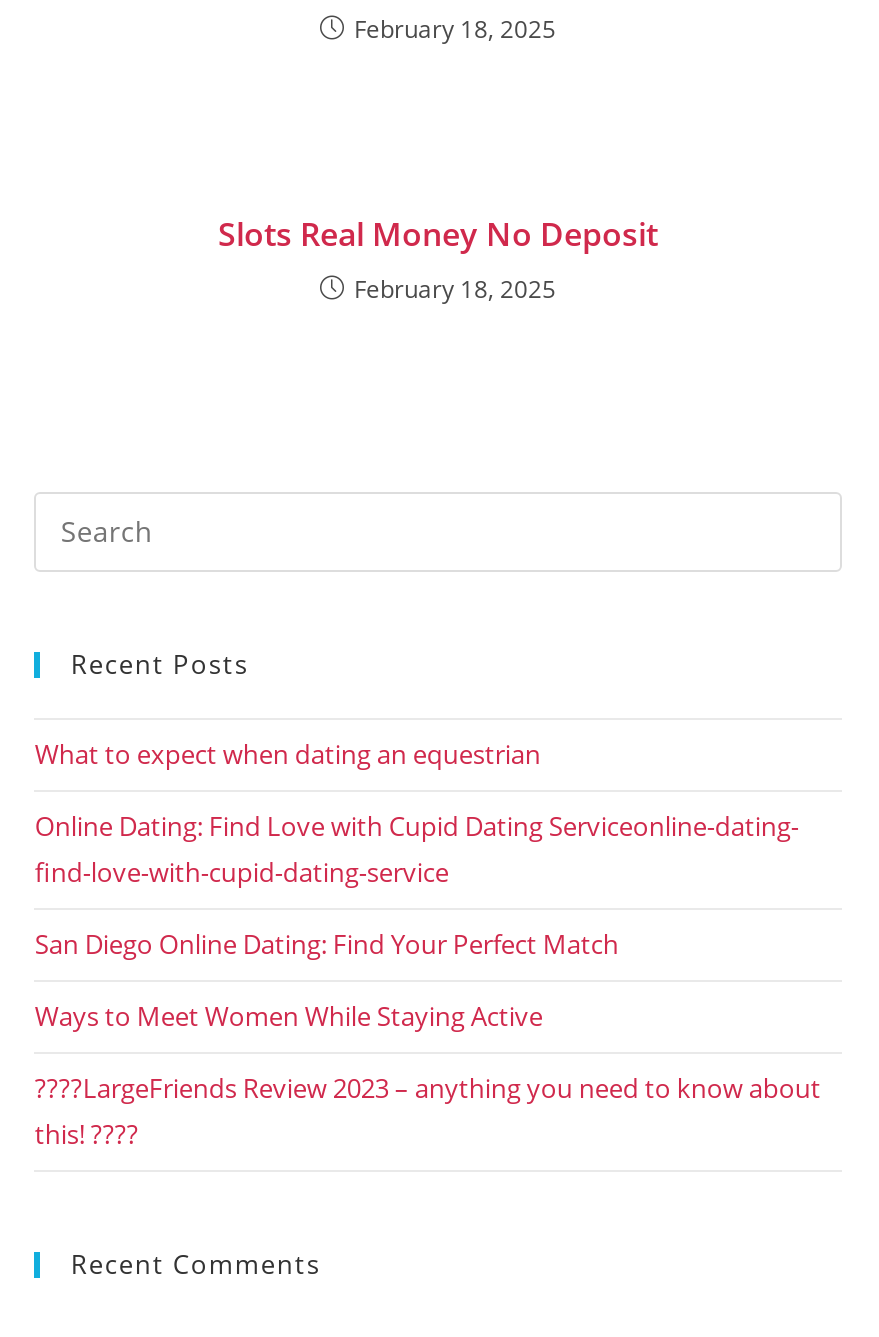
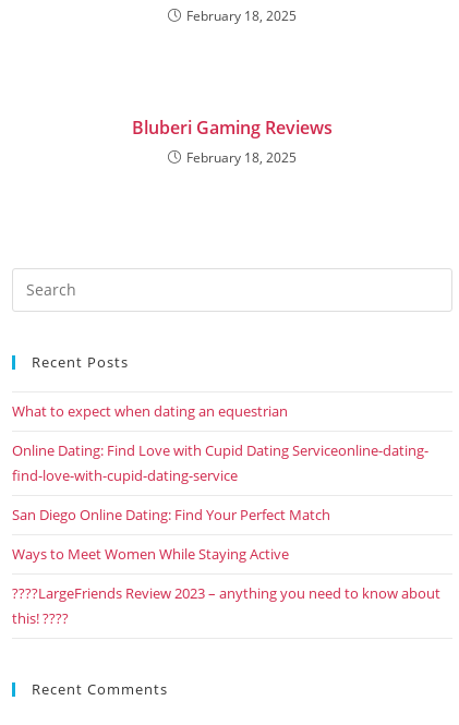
[218,212,658,256] Slots Real Money No Deposit -> [132,116,333,140] Bluberi Gaming Reviews

